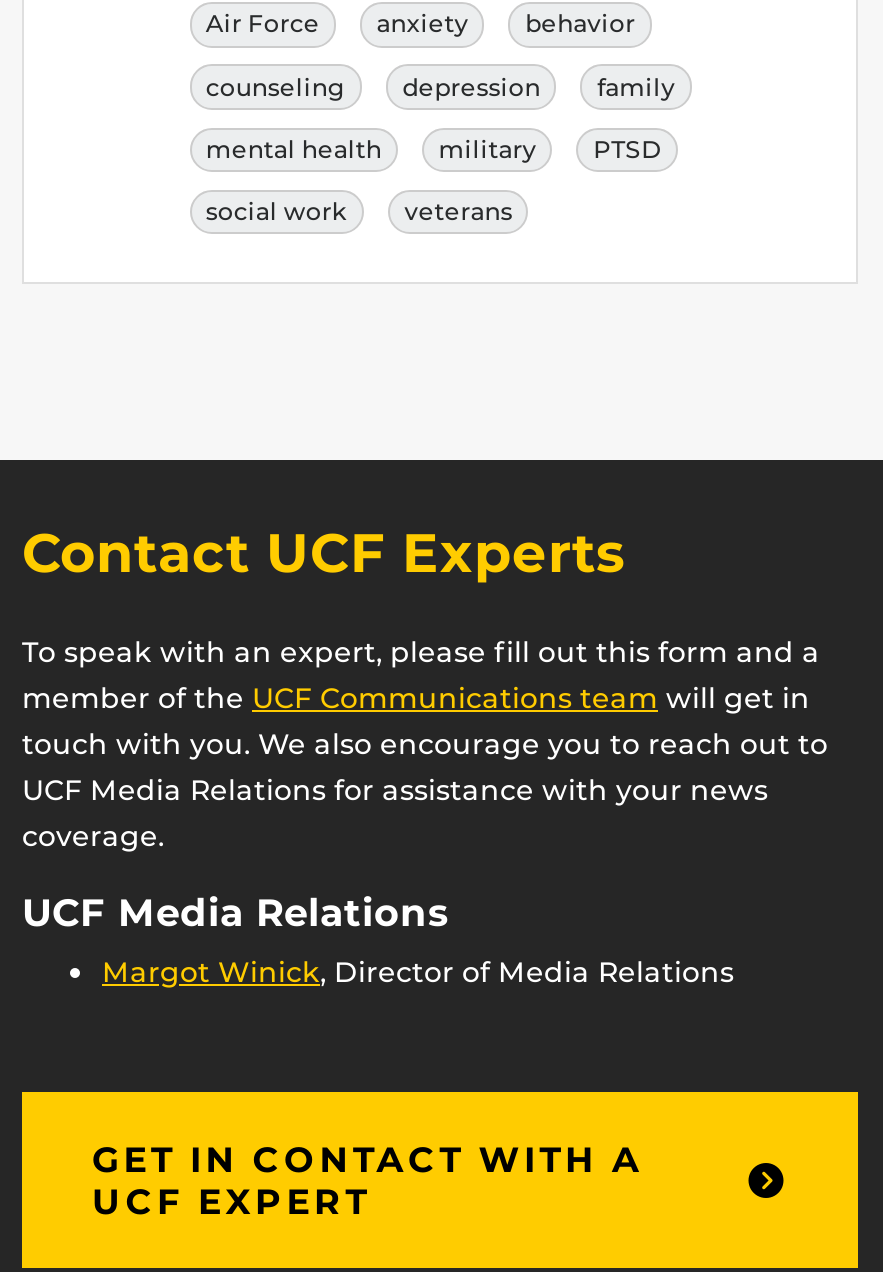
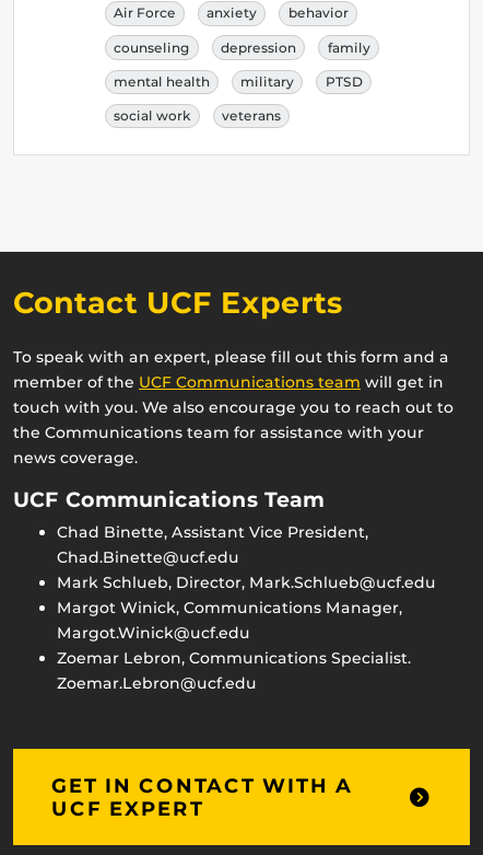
[22,772,768,854] UCF Media Relations for assistance with your news | coverage. -> [13,423,424,468] the Communications team for assistance with your | news coverage.
[22,888,734,990] UCF Media Relations | Margot Winick, Director of Media Relations -> [13,486,436,693] UCF Communications Team | Chad Binette, Assistant Vice President, | Chad.Binette@ucf.edu | Mark Schlueb, Director, Mark.Schlueb@ucf.edu | Margot Winick, Communications Manager, | Margot.Winick@ucf.edu | Zoemar Lebron, Communications Specialist. | Zoemar.Lebron@ucf.edu

